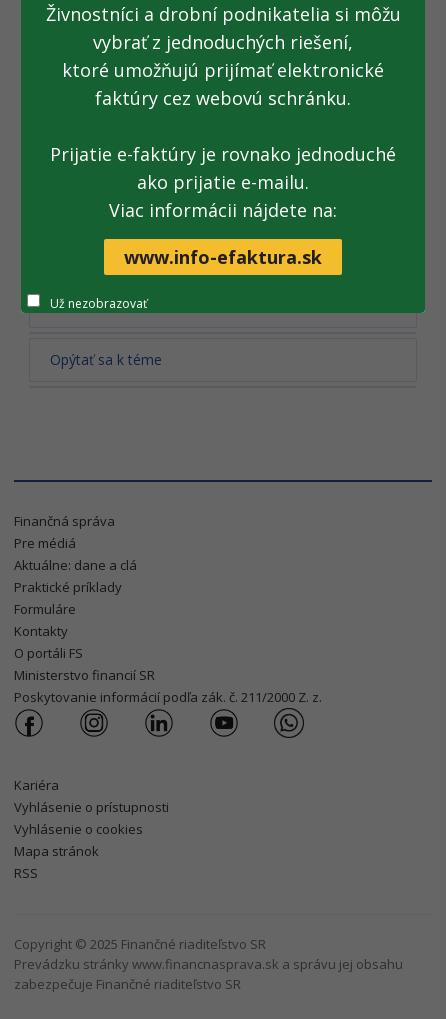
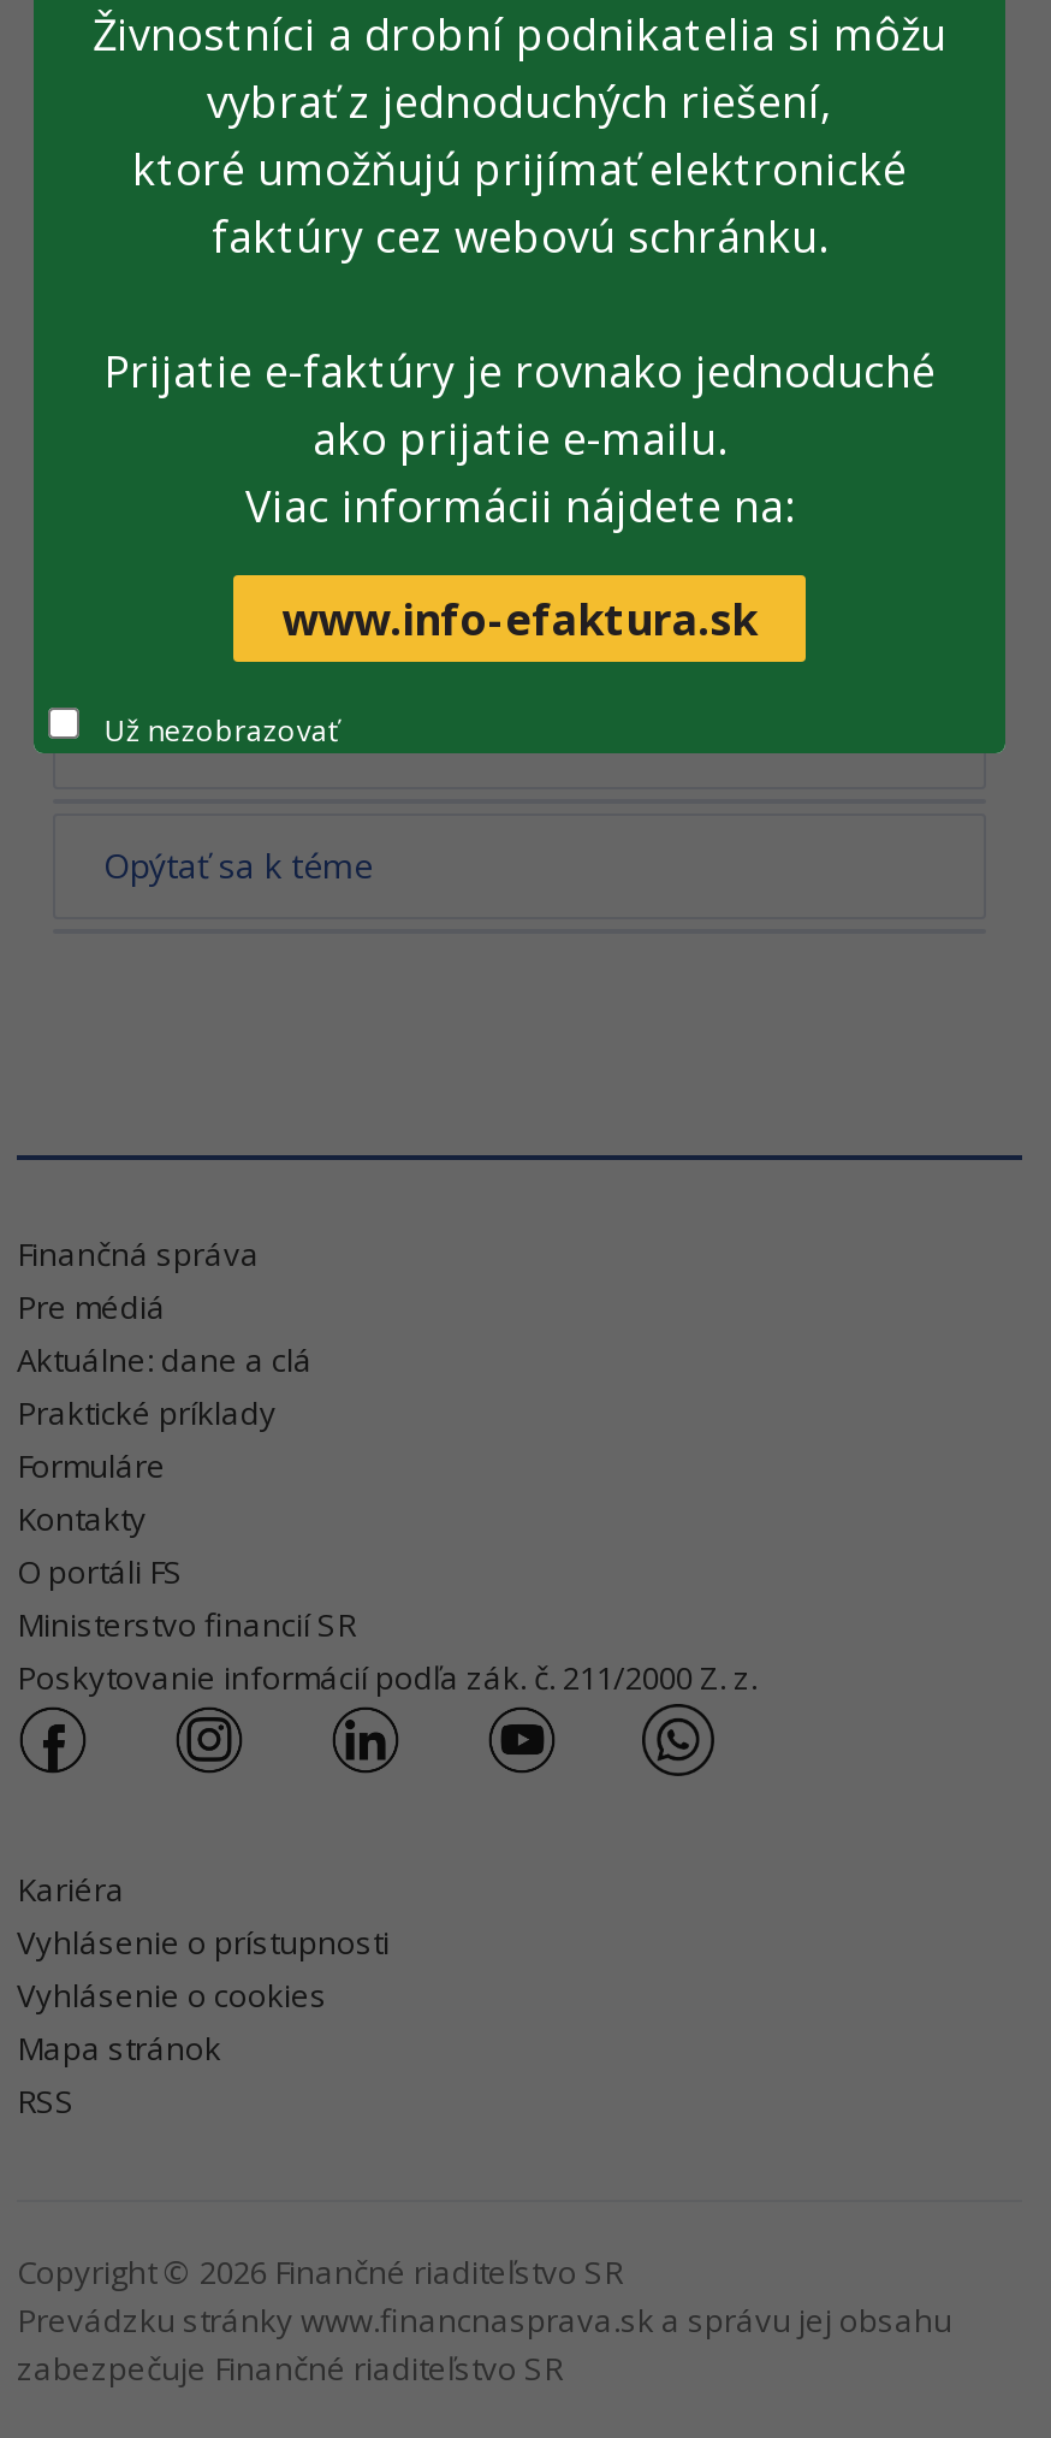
[14,935,266,953] Copyright © 2025 Finančné riaditeľstvo SR -> [17,2250,623,2294] Copyright © 2026 Finančné riaditeľstvo SR

